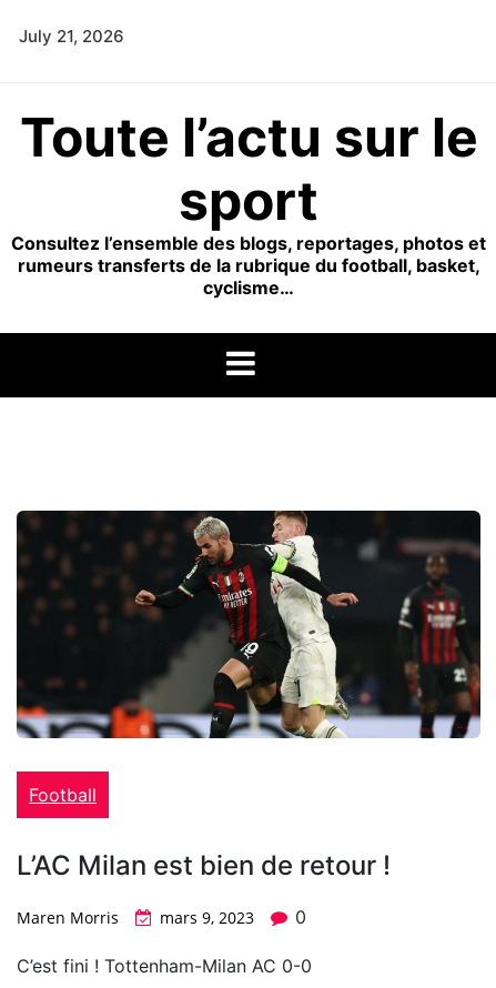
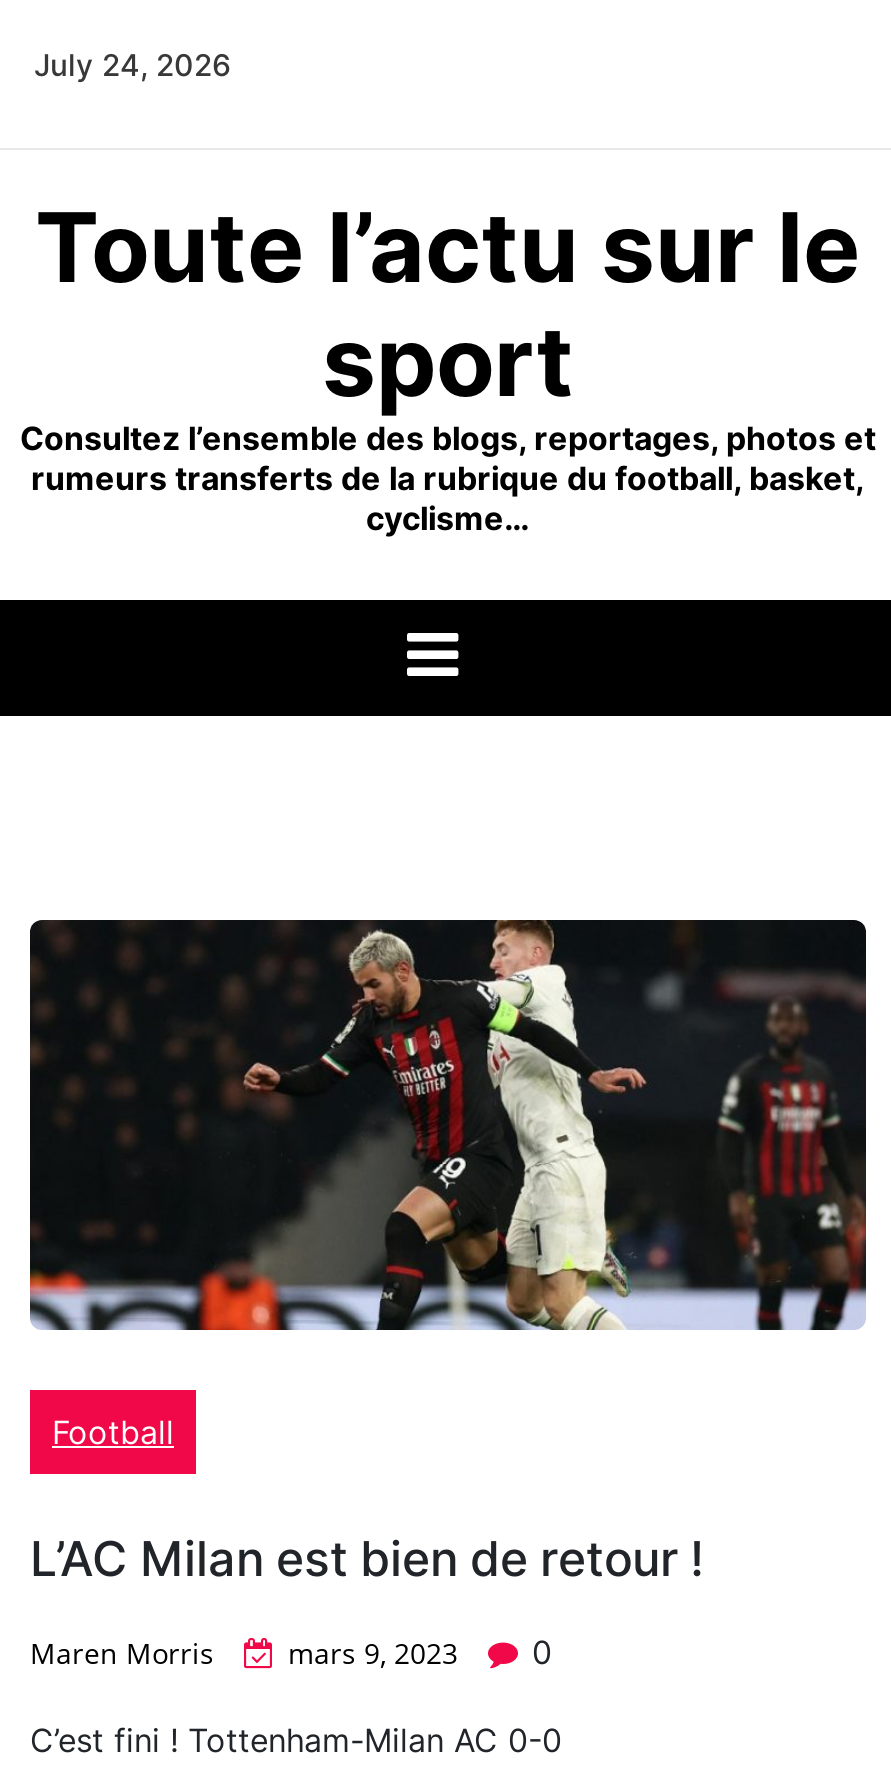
[19,26,124,47] July 21, 2026 -> [34,46,232,84] July 24, 2026

